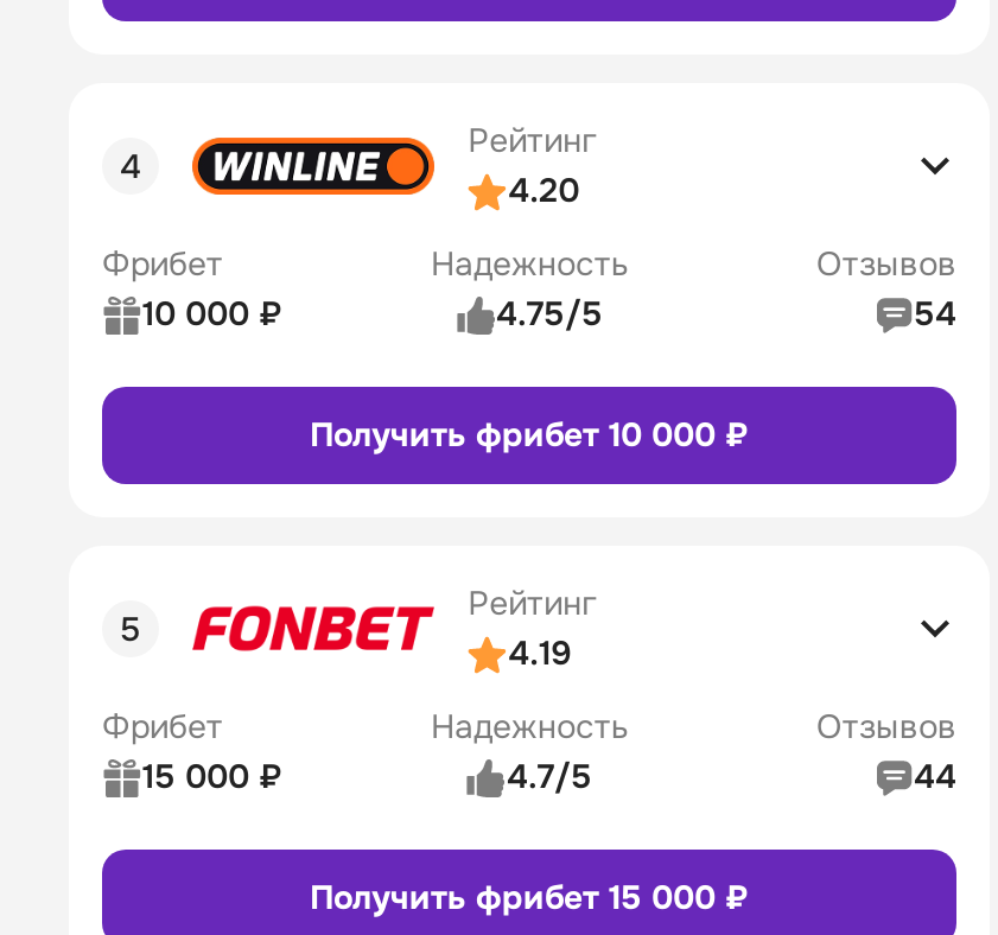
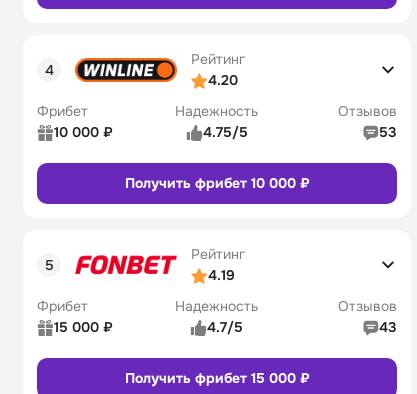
[914,292,956,335] 54 -> [379,123,397,141] 53
[914,755,956,797] 44 -> [379,318,397,336] 43

